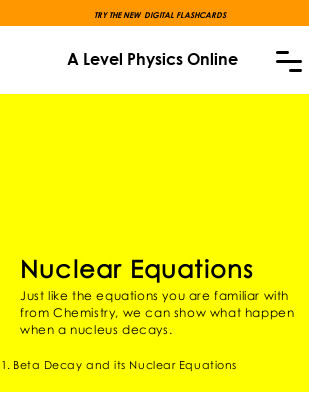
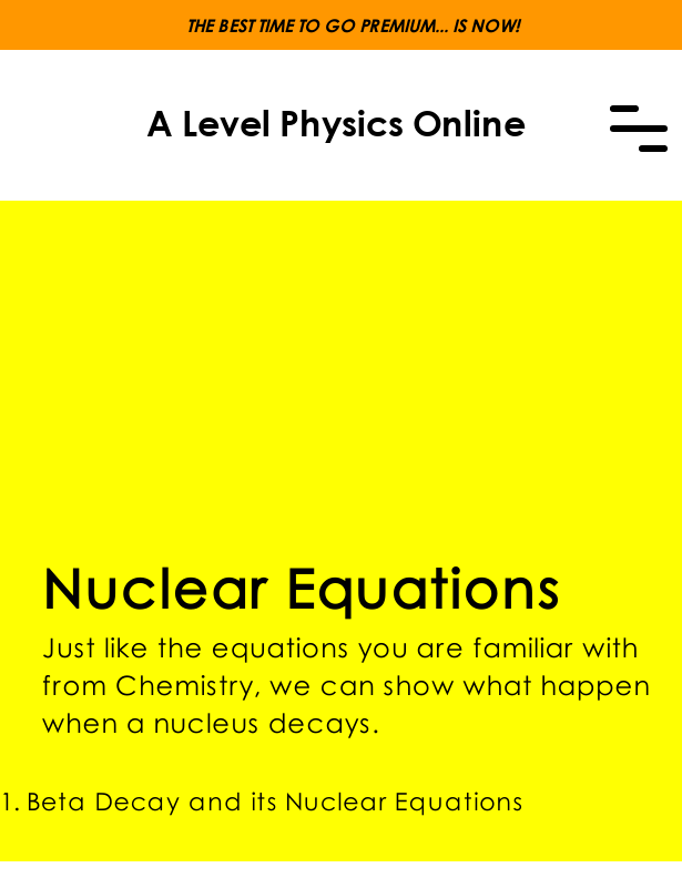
[94,8,226,20] TRY THE NEW DIGITAL FLASHCARDS -> [186,10,519,37] THE BEST TIME TO GO PREMIUM... IS NOW!

